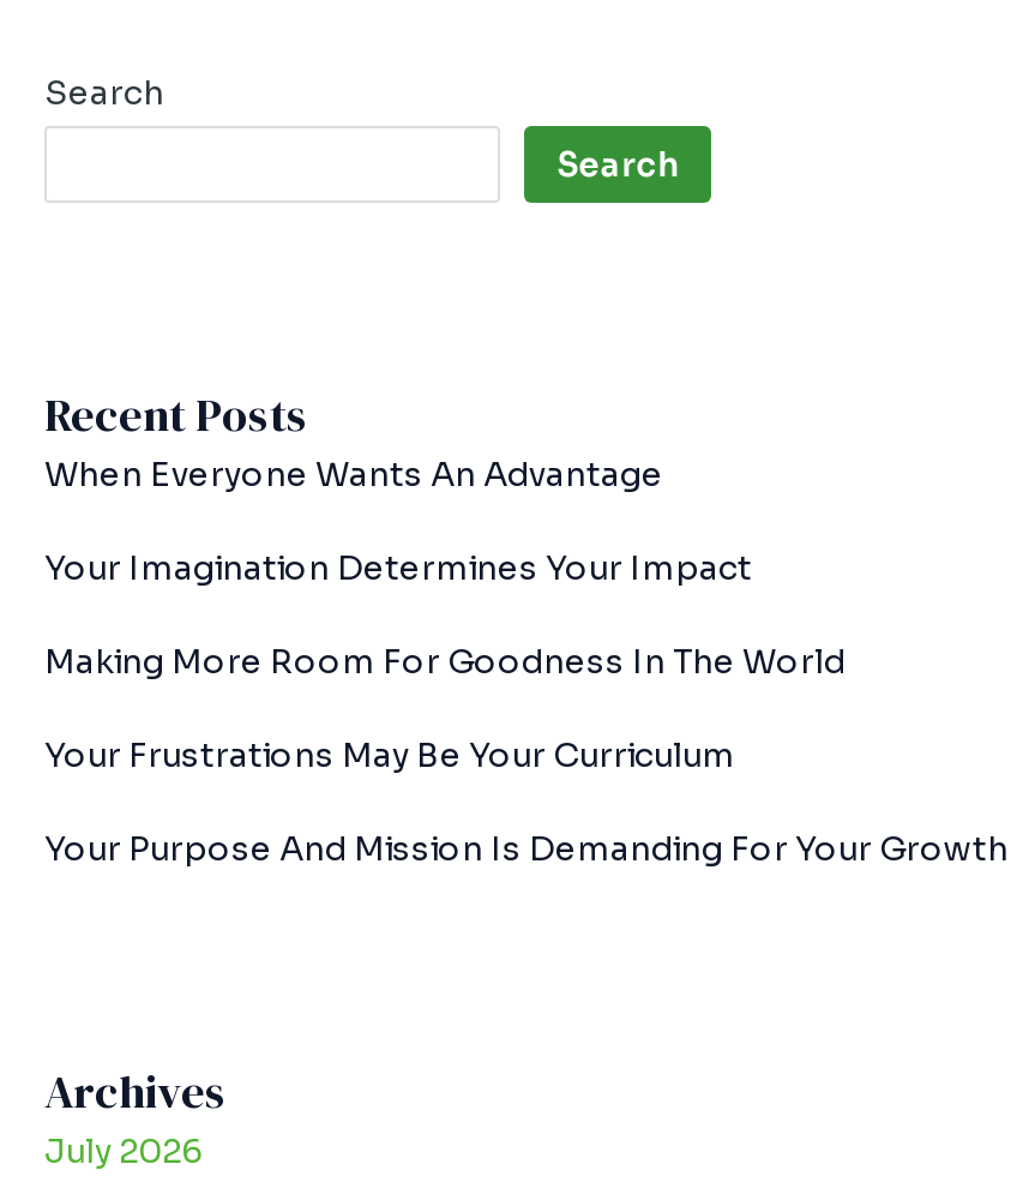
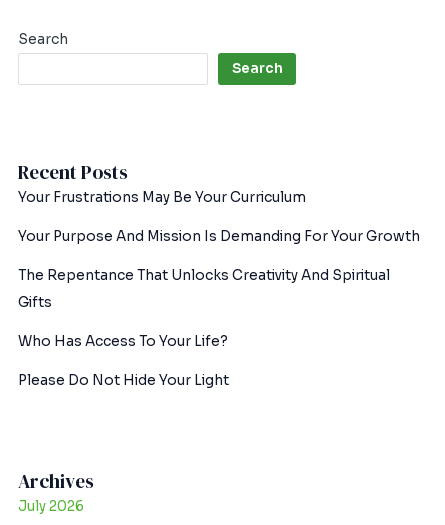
[44,454,846,682] When Everyone Wants An Advantage | Your Imagination Determines Your Impact | Making More Room For Goodness In The World -> none
moved [44,734,1009,869] -> [18,189,420,245]: Your Frustrations May Be Your Curriculum | Your Purpose And Mission Is Demanding For Your Growth
none -> [18,267,390,389] The Repentance That Unlocks Creativity And Spiritual | Gifts | Who Has Access To Your Life? | Please Do Not Hide Your Light

